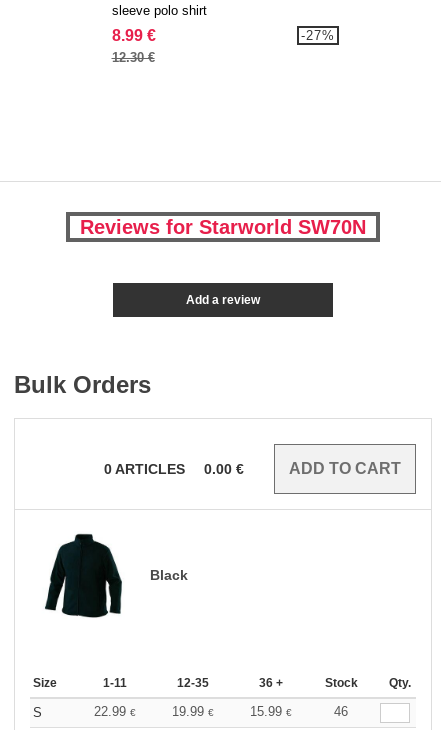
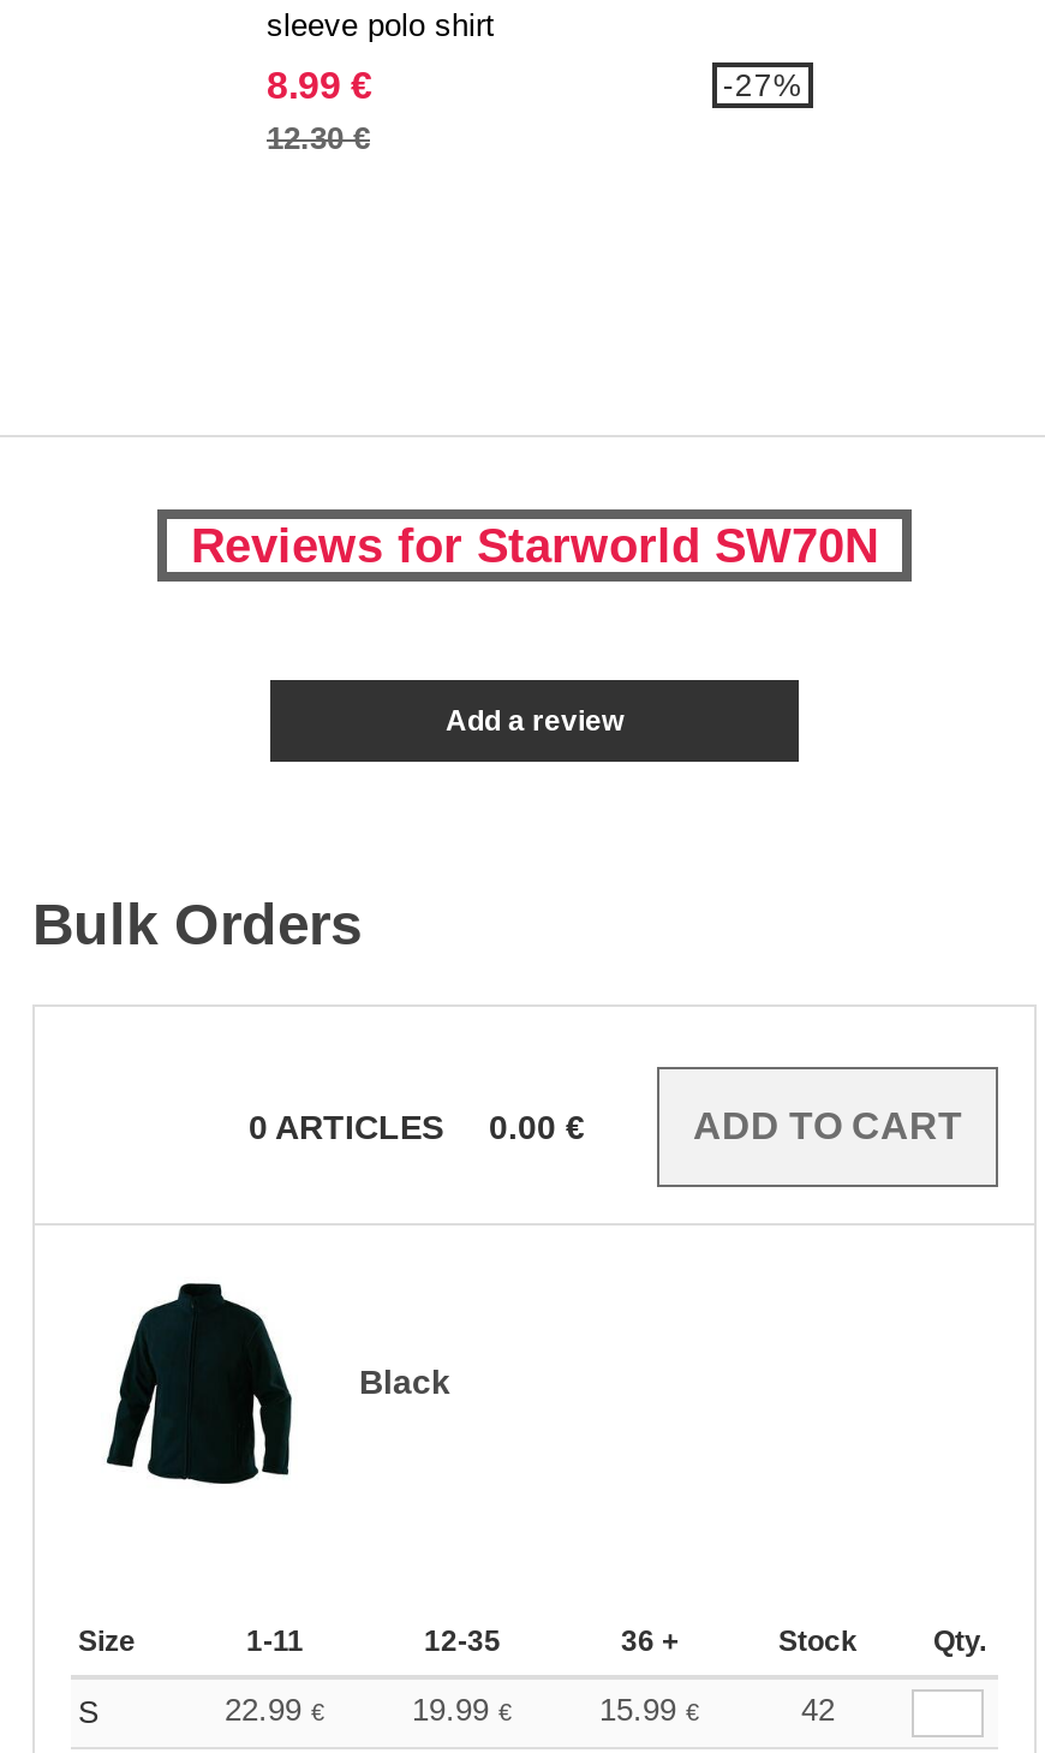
[334,704,348,719] 46 -> [801,1692,835,1728] 42

